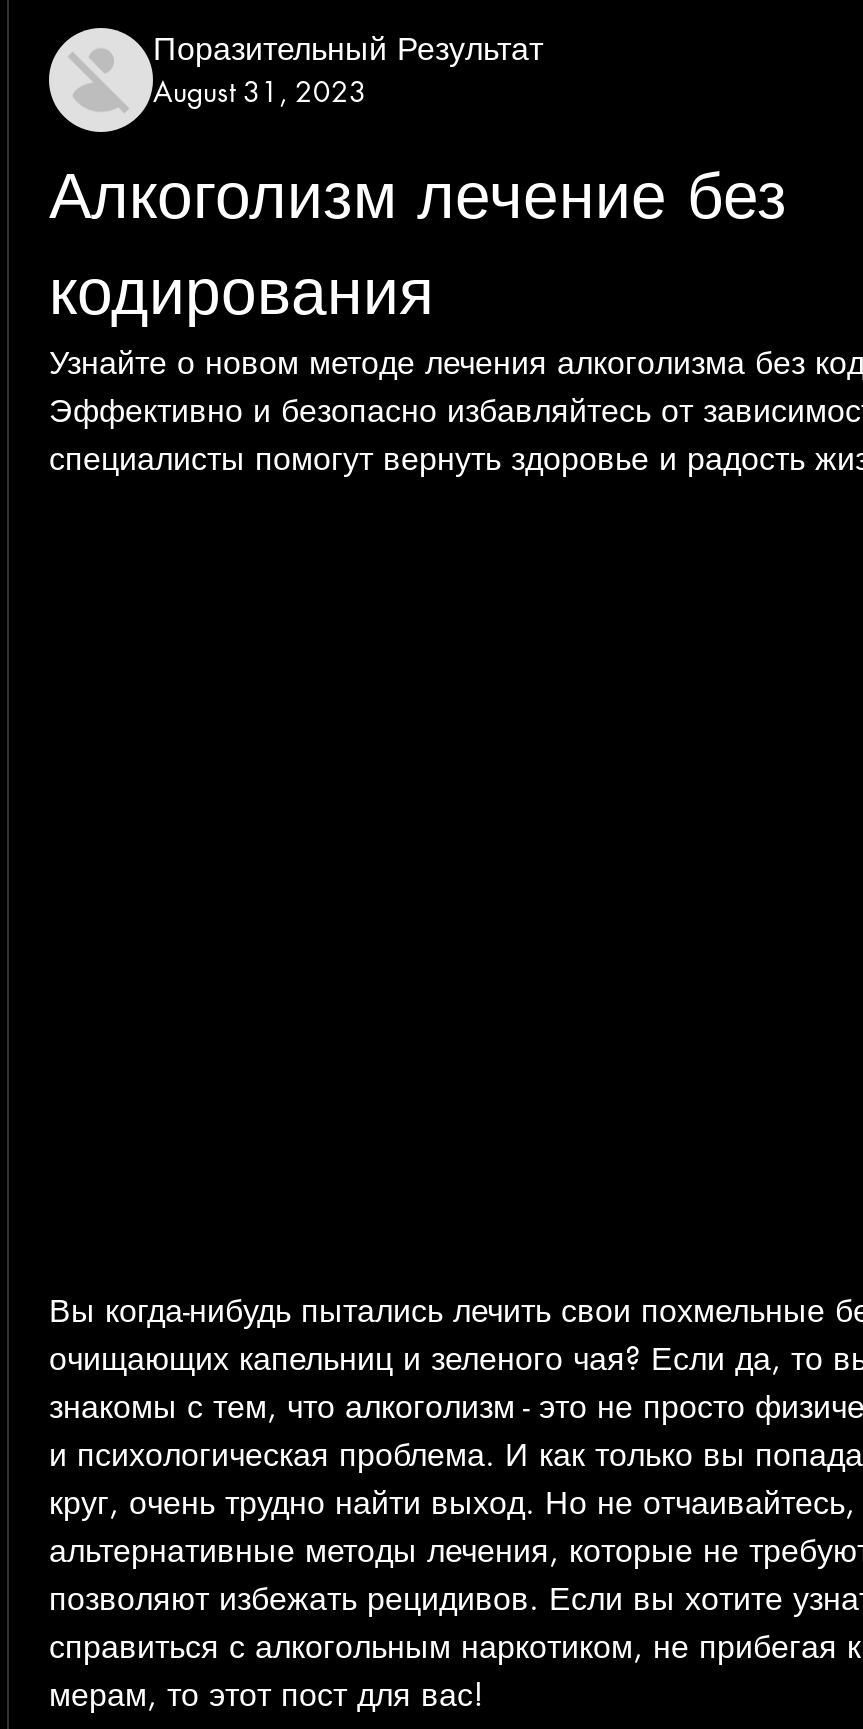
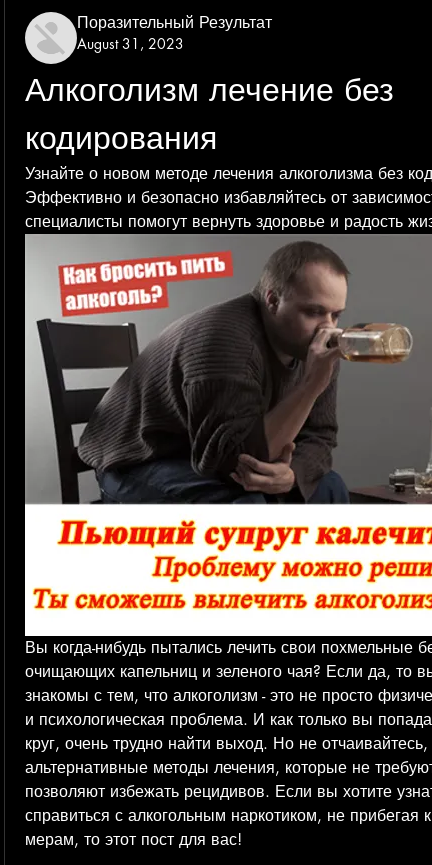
none -> [24,235,429,634] [image]

